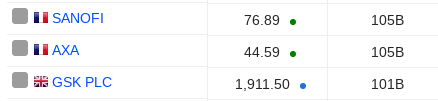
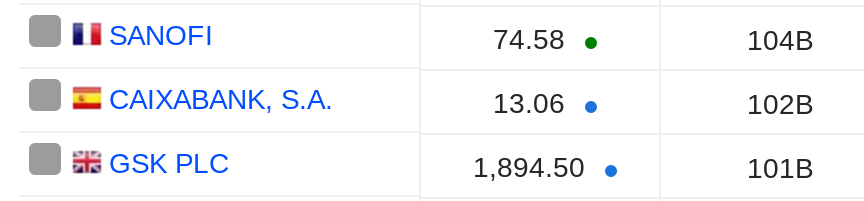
[244,12,404,28] 76.89 | 105B -> [493,24,813,56] 74.58 | 104B
[52,42,404,60] AXA | 44.59 | 105B -> [109,83,813,120] CAIXABANK, S.A. | 13.06 | 102B
[234,76,289,92] 1,911.50 -> [473,152,585,184] 1,894.50

